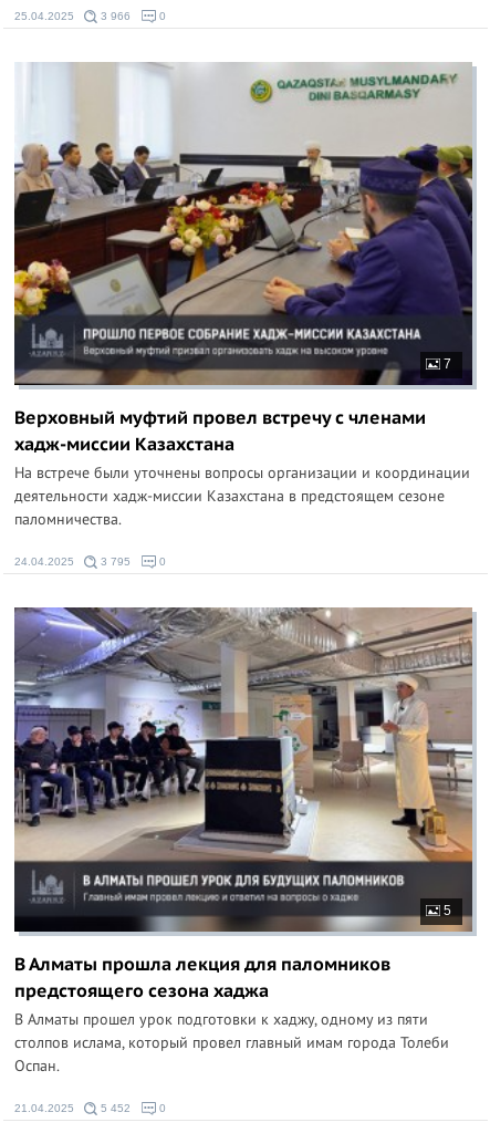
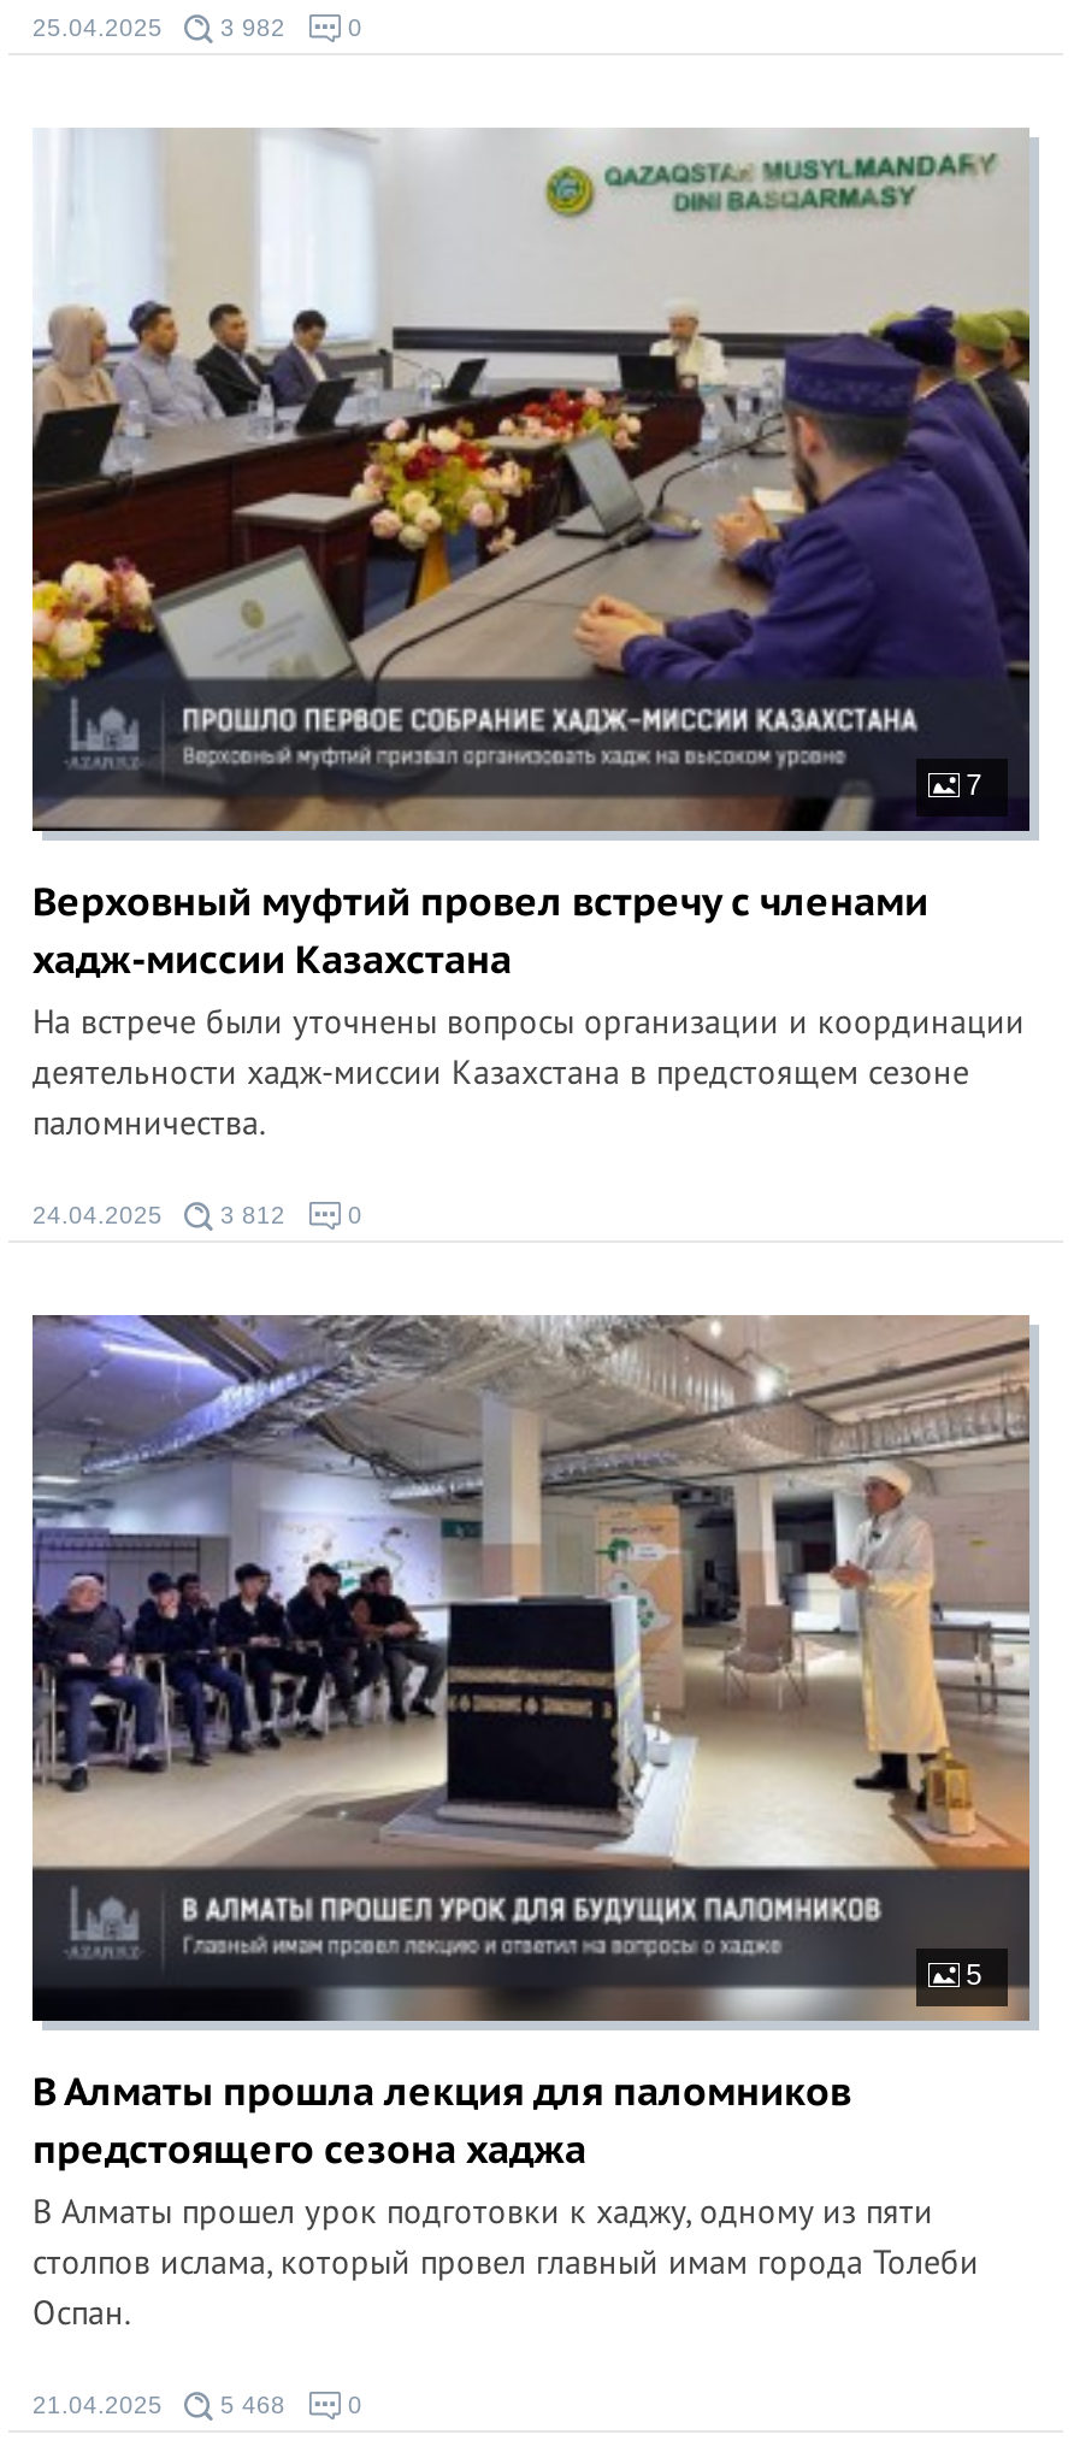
[14,10,131,22] 25.04.2025 3 966 -> [33,14,285,41] 25.04.2025 3 982
[14,556,131,568] 24.04.2025 3 795 -> [33,1203,285,1229] 24.04.2025 3 812
[14,1102,131,1114] 21.04.2025 5 452 -> [33,2391,285,2418] 21.04.2025 5 468

